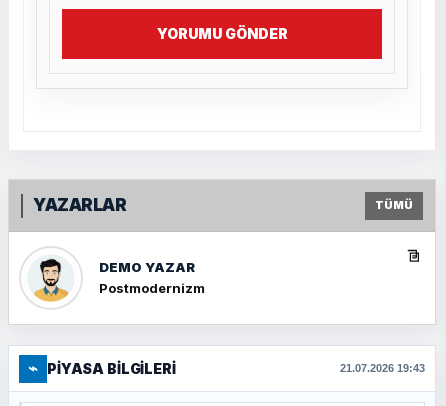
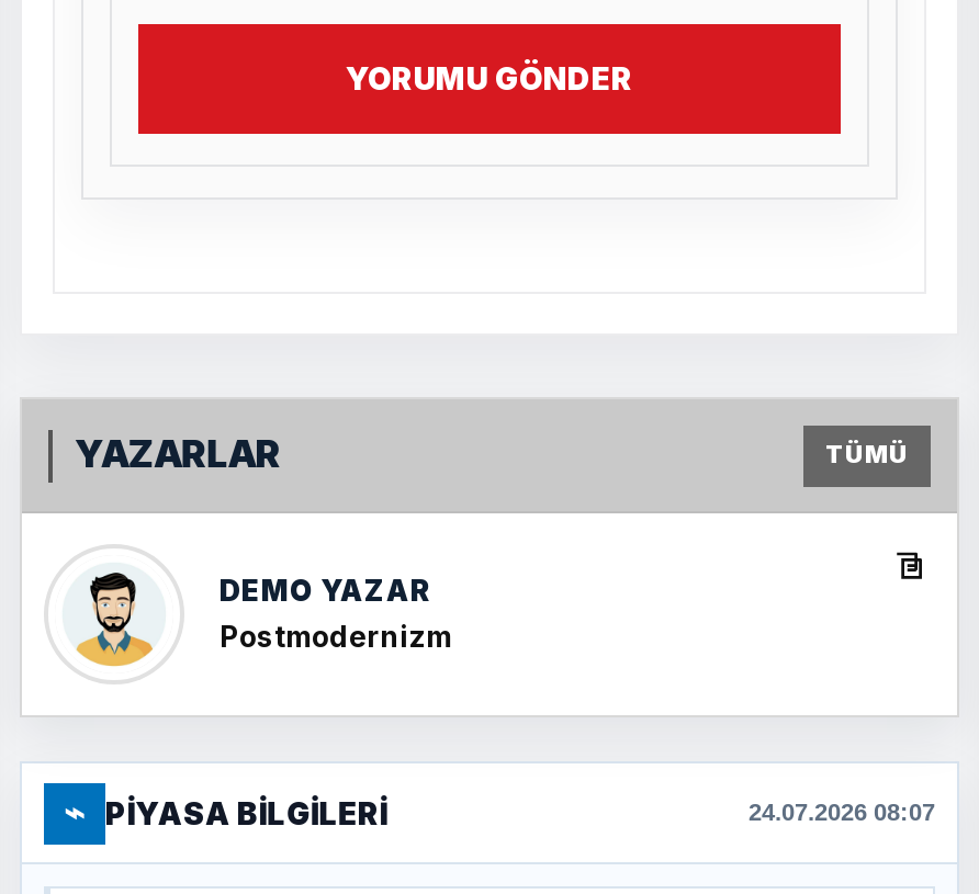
[340,362,425,374] 21.07.2026 19:43 -> [749,799,935,825] 24.07.2026 08:07

